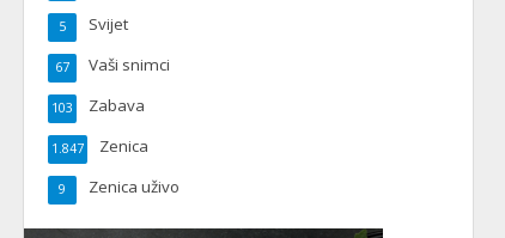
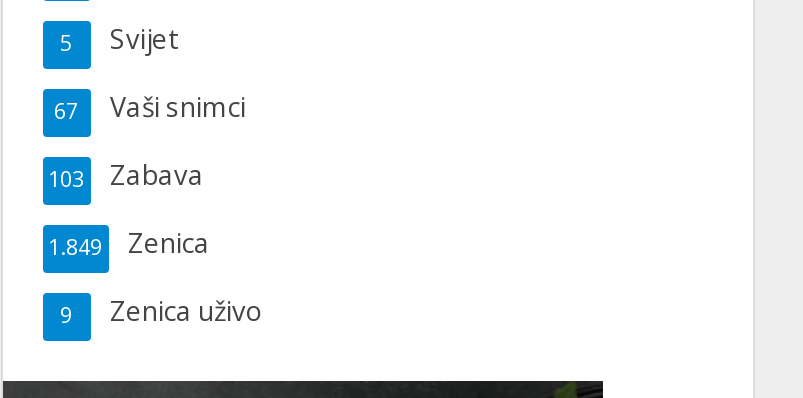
[51,135,148,156] 1.847 Zenica -> [48,225,210,261] 1.849 Zenica

